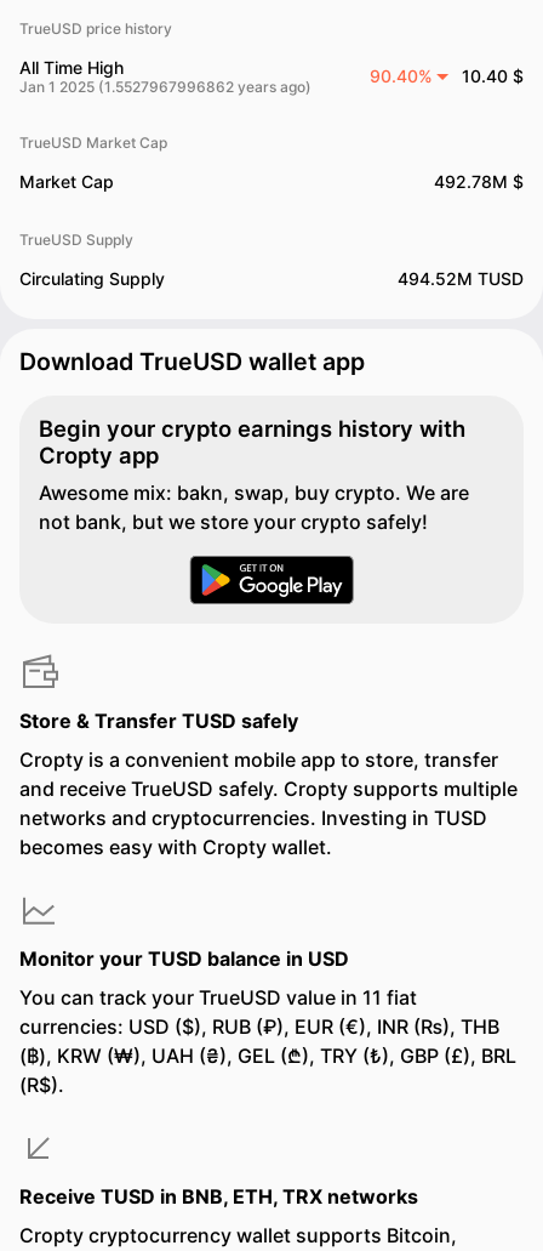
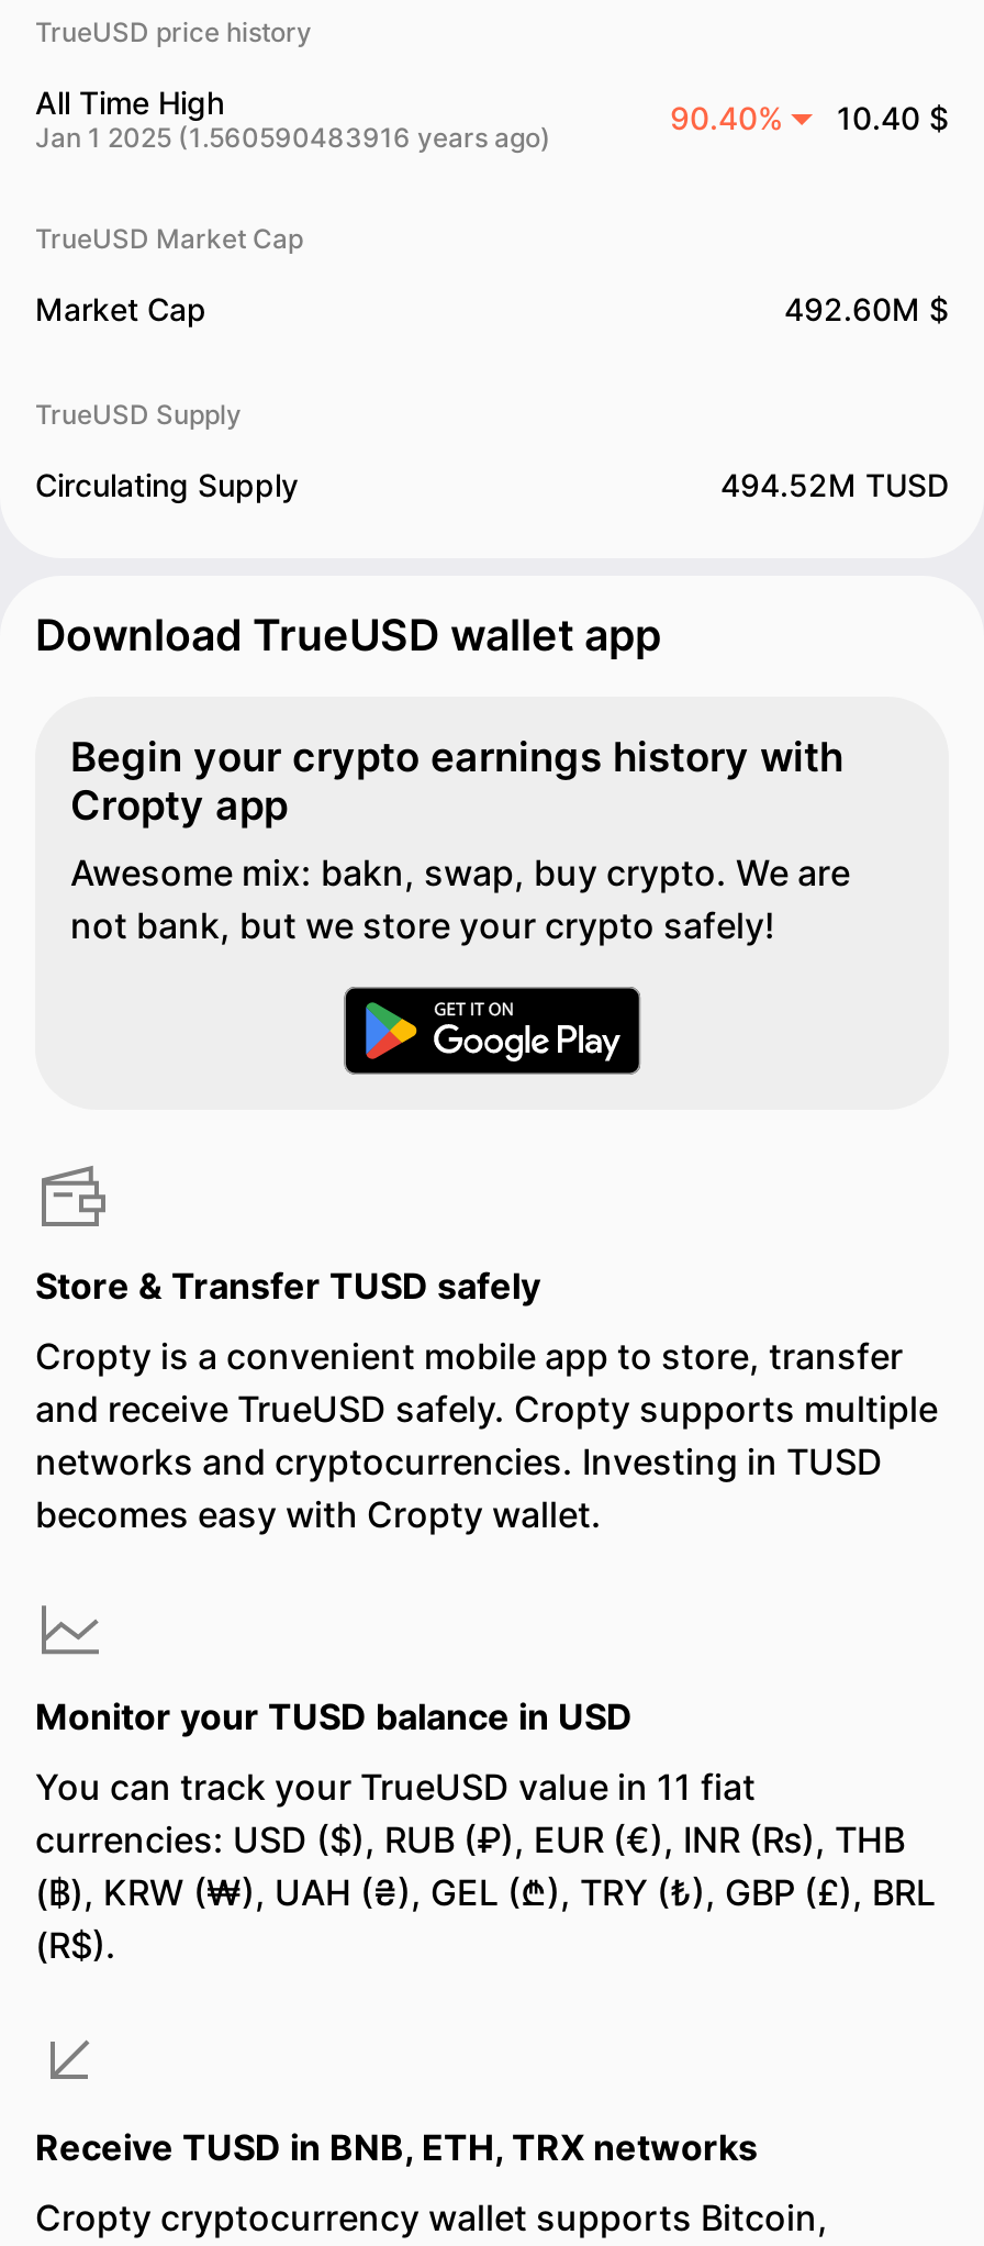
[19,78,311,96] Jan 1 2025 (1.5527967996862 years ago) -> [35,121,551,154] Jan 1 2025 (1.560590483916 years ago)
[434,171,524,192] 492.78M $ -> [784,290,949,327] 492.60M $

